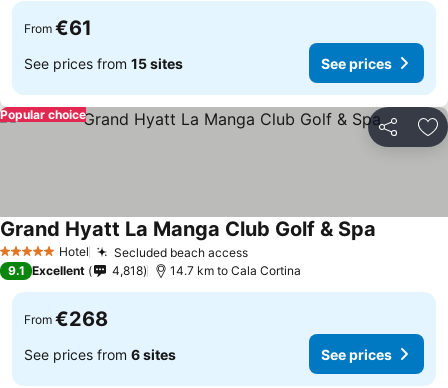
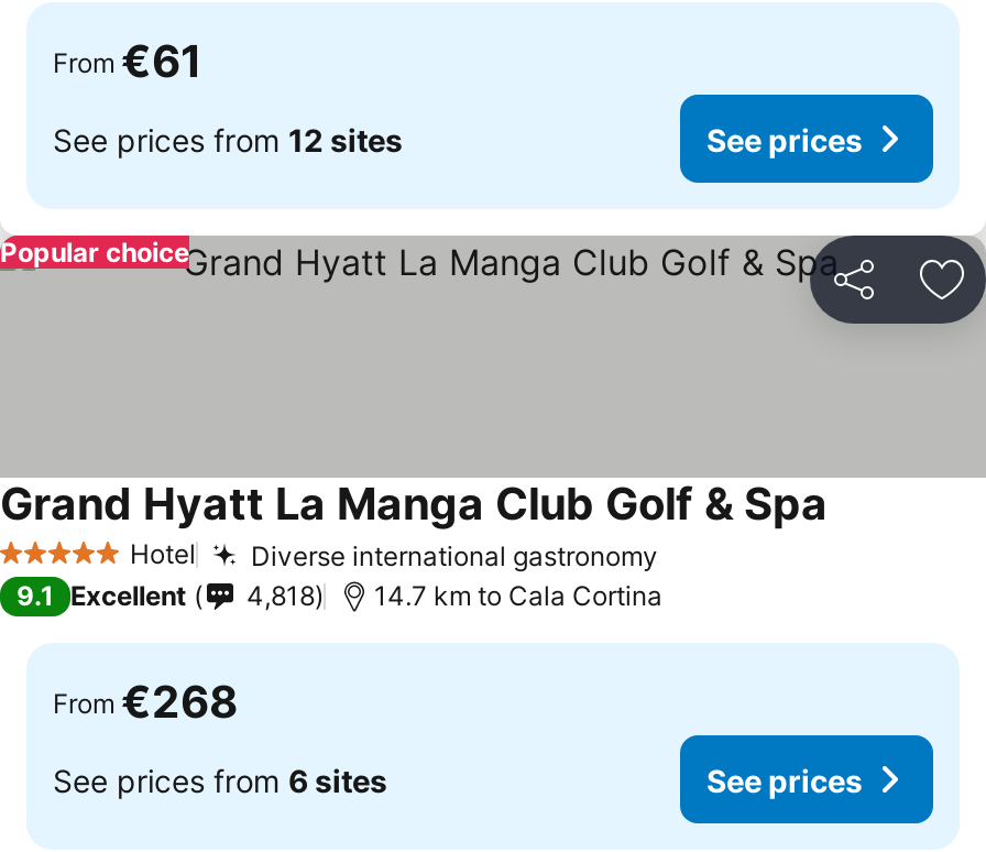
[24,54,183,71] See prices from 15 sites -> [53,120,403,157] See prices from 12 sites
[114,244,248,259] Secluded beach access -> [251,538,658,571] Diverse international gastronomy

